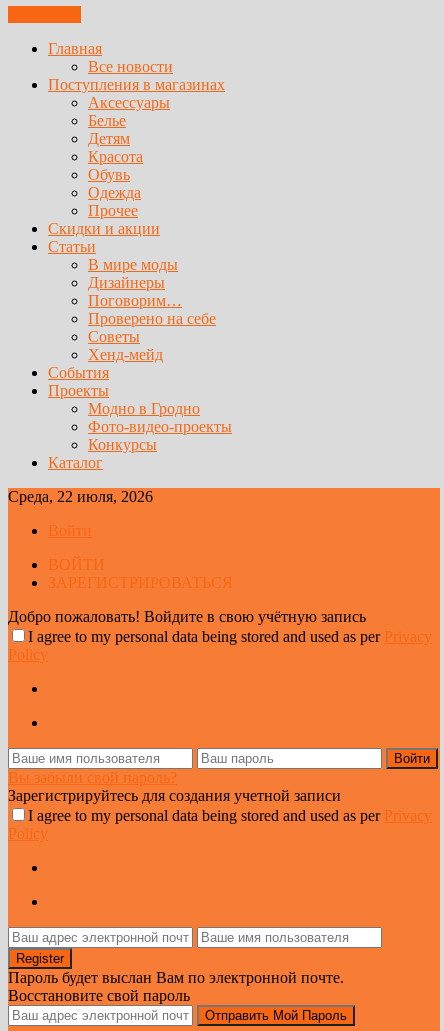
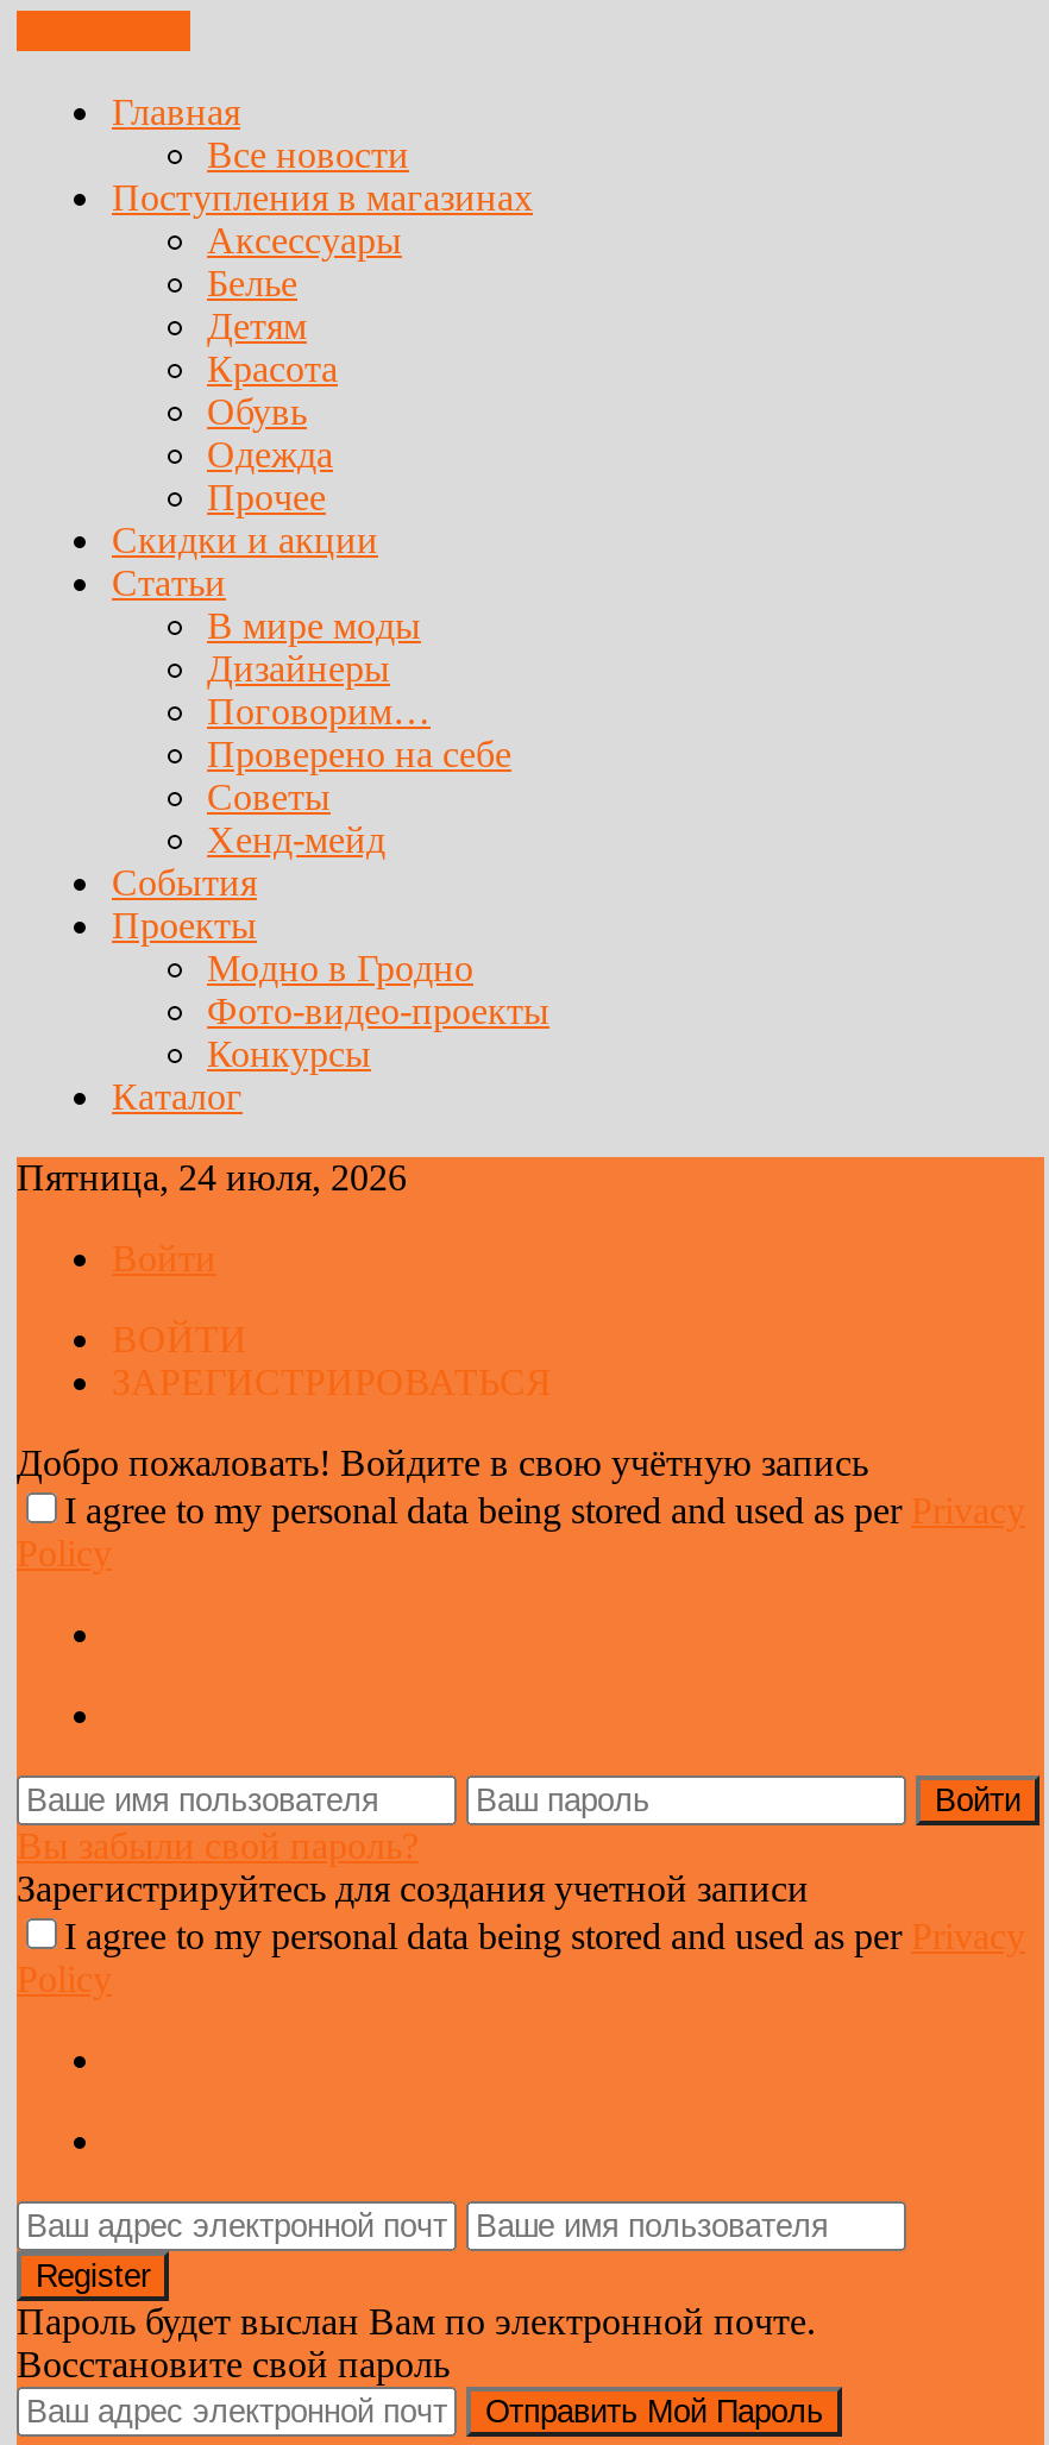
[8,488,153,505] Среда, 22 июля, 2026 -> [17,1157,407,1198] Пятница, 24 июля, 2026

